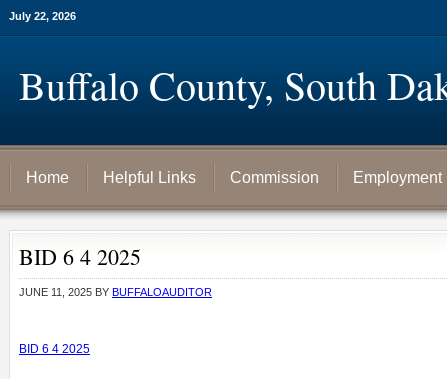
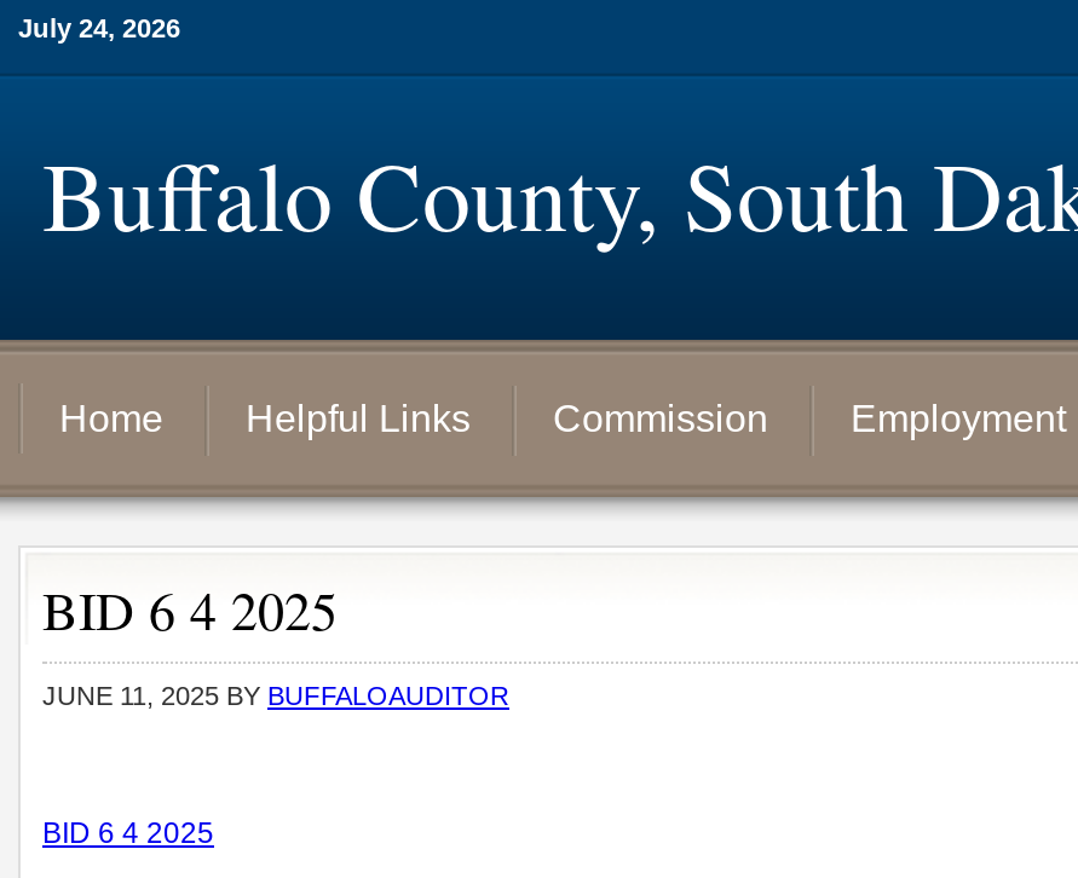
[9,10,76,22] July 22, 2026 -> [18,13,180,42] July 24, 2026

